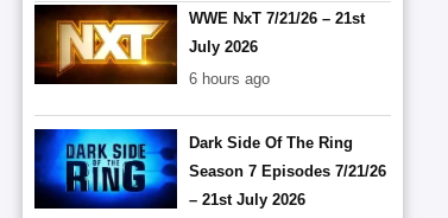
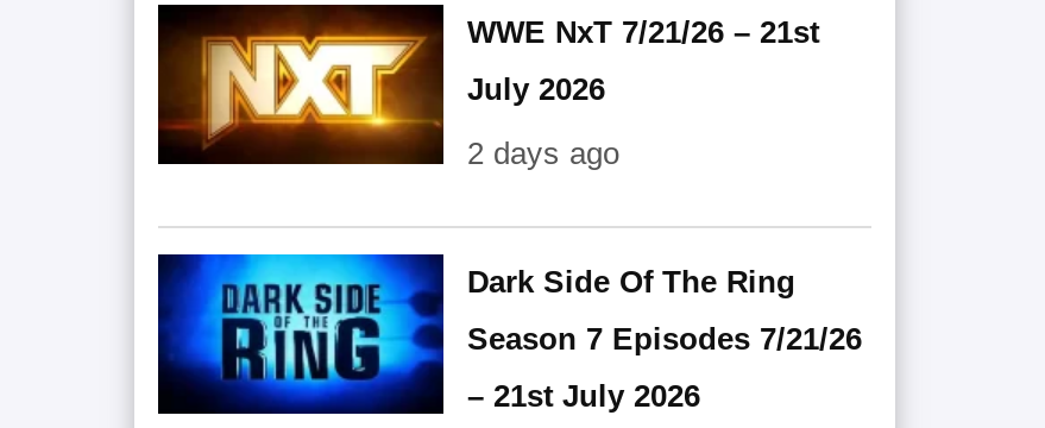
[189,70,270,88] 6 hours ago -> [467,135,619,171] 2 days ago

